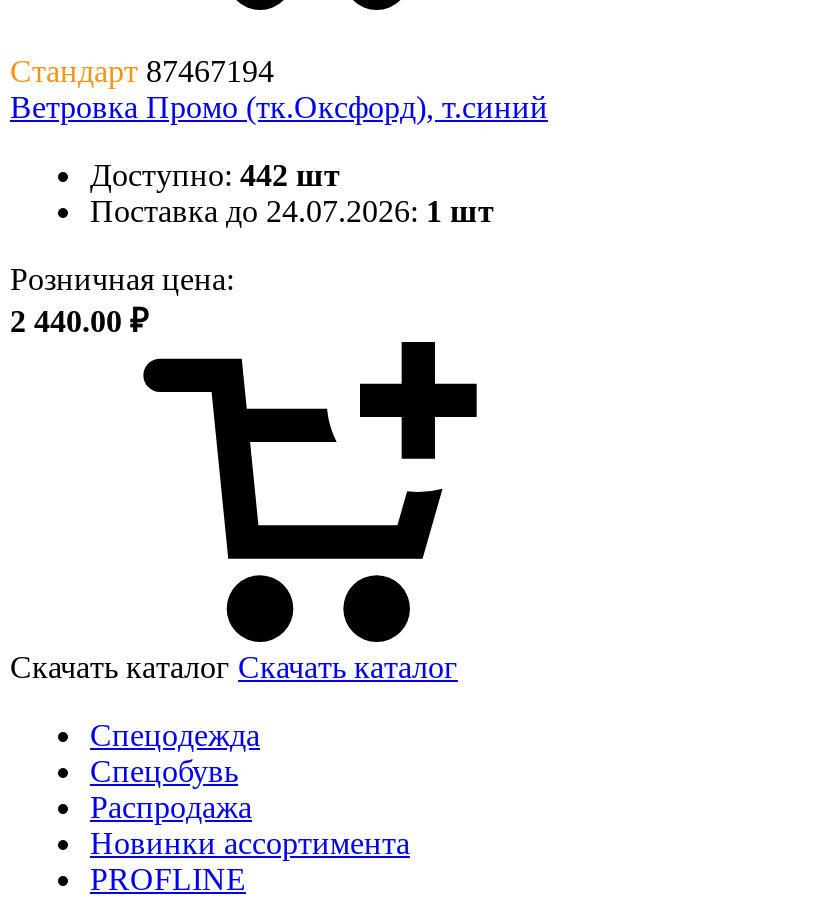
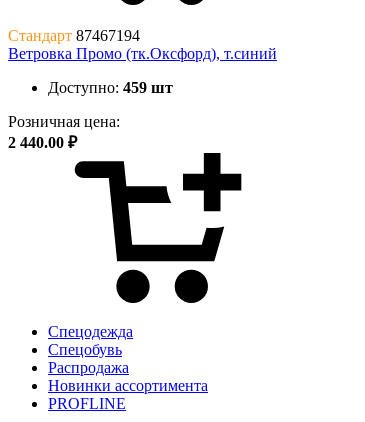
[90,157,494,227] Доступно: 442 шт | Поставка до 24.07.2026: 1 шт -> [48,78,173,95] Доступно: 459 шт
[10,649,458,683] Скачать каталог Скачать каталог -> none

